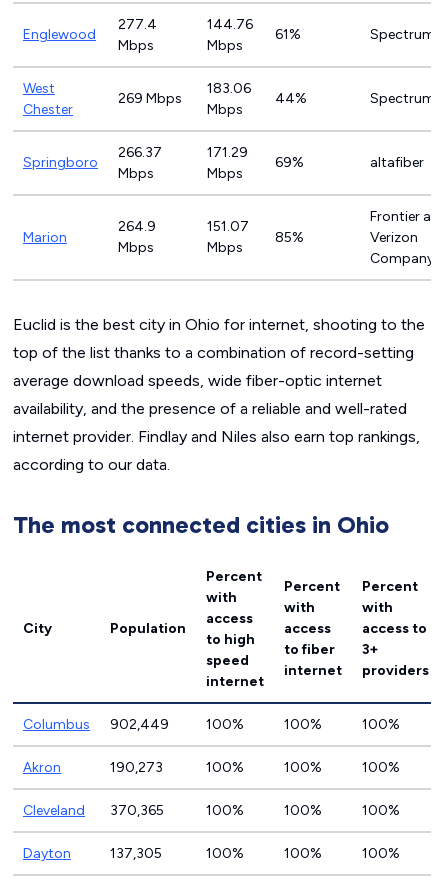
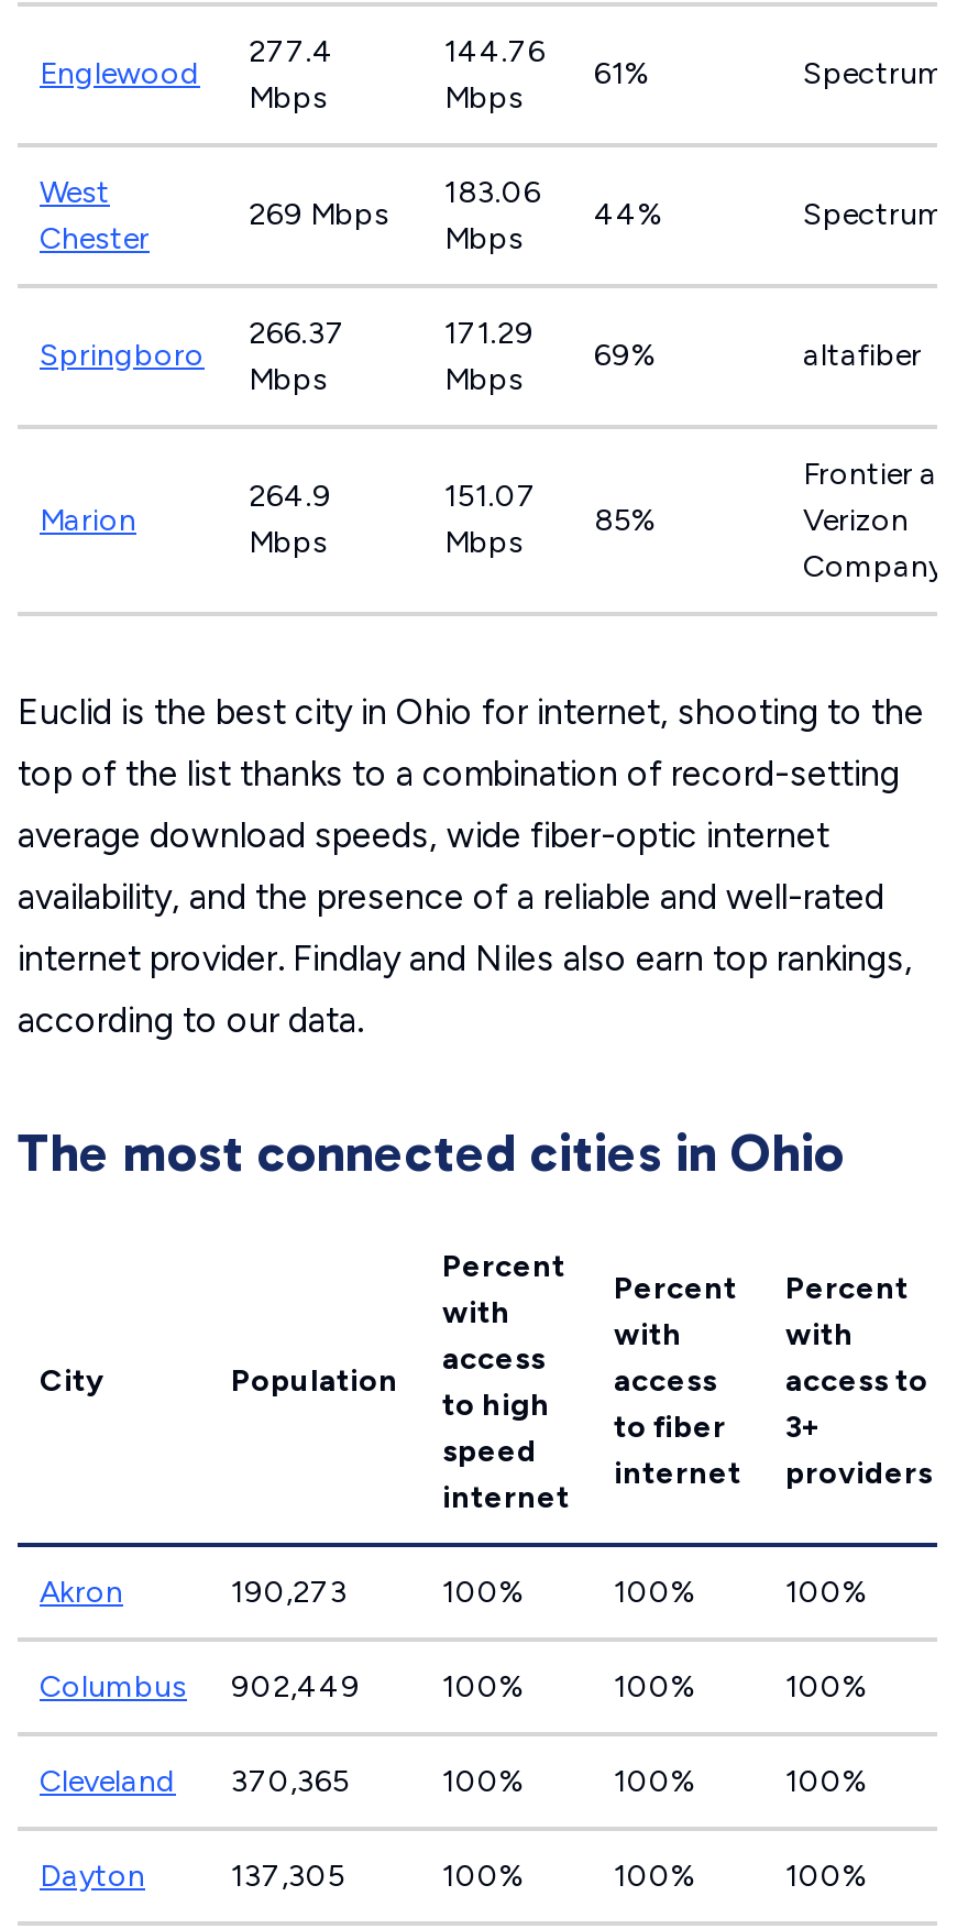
[23,716,169,733] Columbus | 902,449 -> [40,1573,348,1611] Akron | 190,273
[23,759,163,776] Akron | 190,273 -> [40,1668,361,1705] Columbus | 902,449

